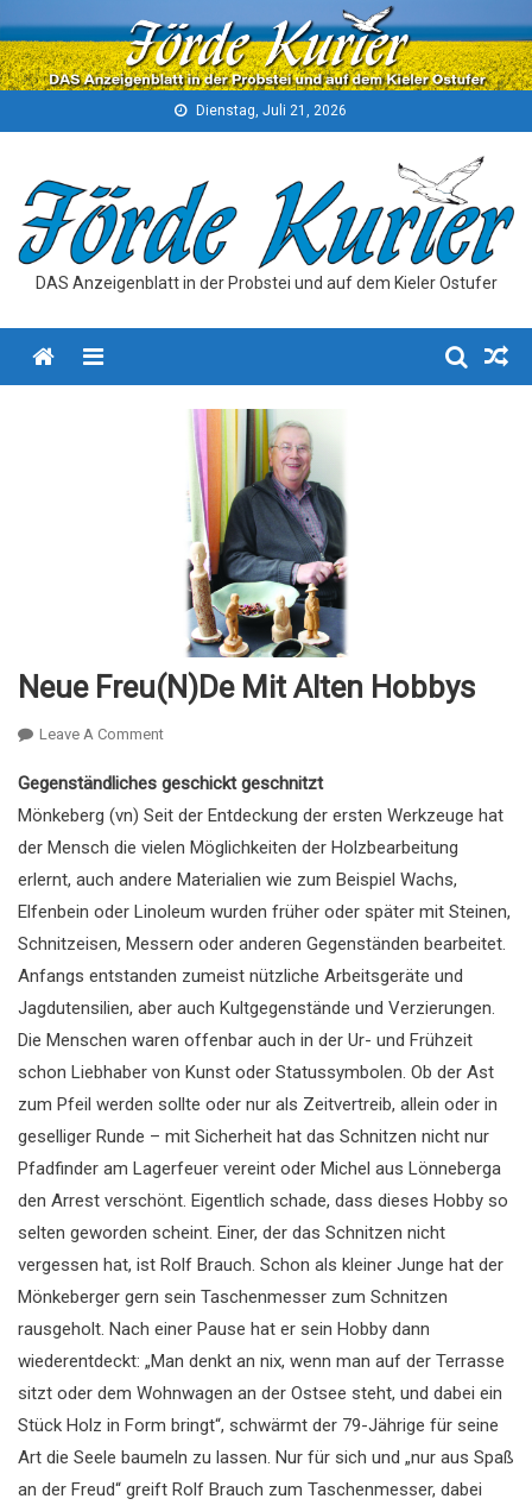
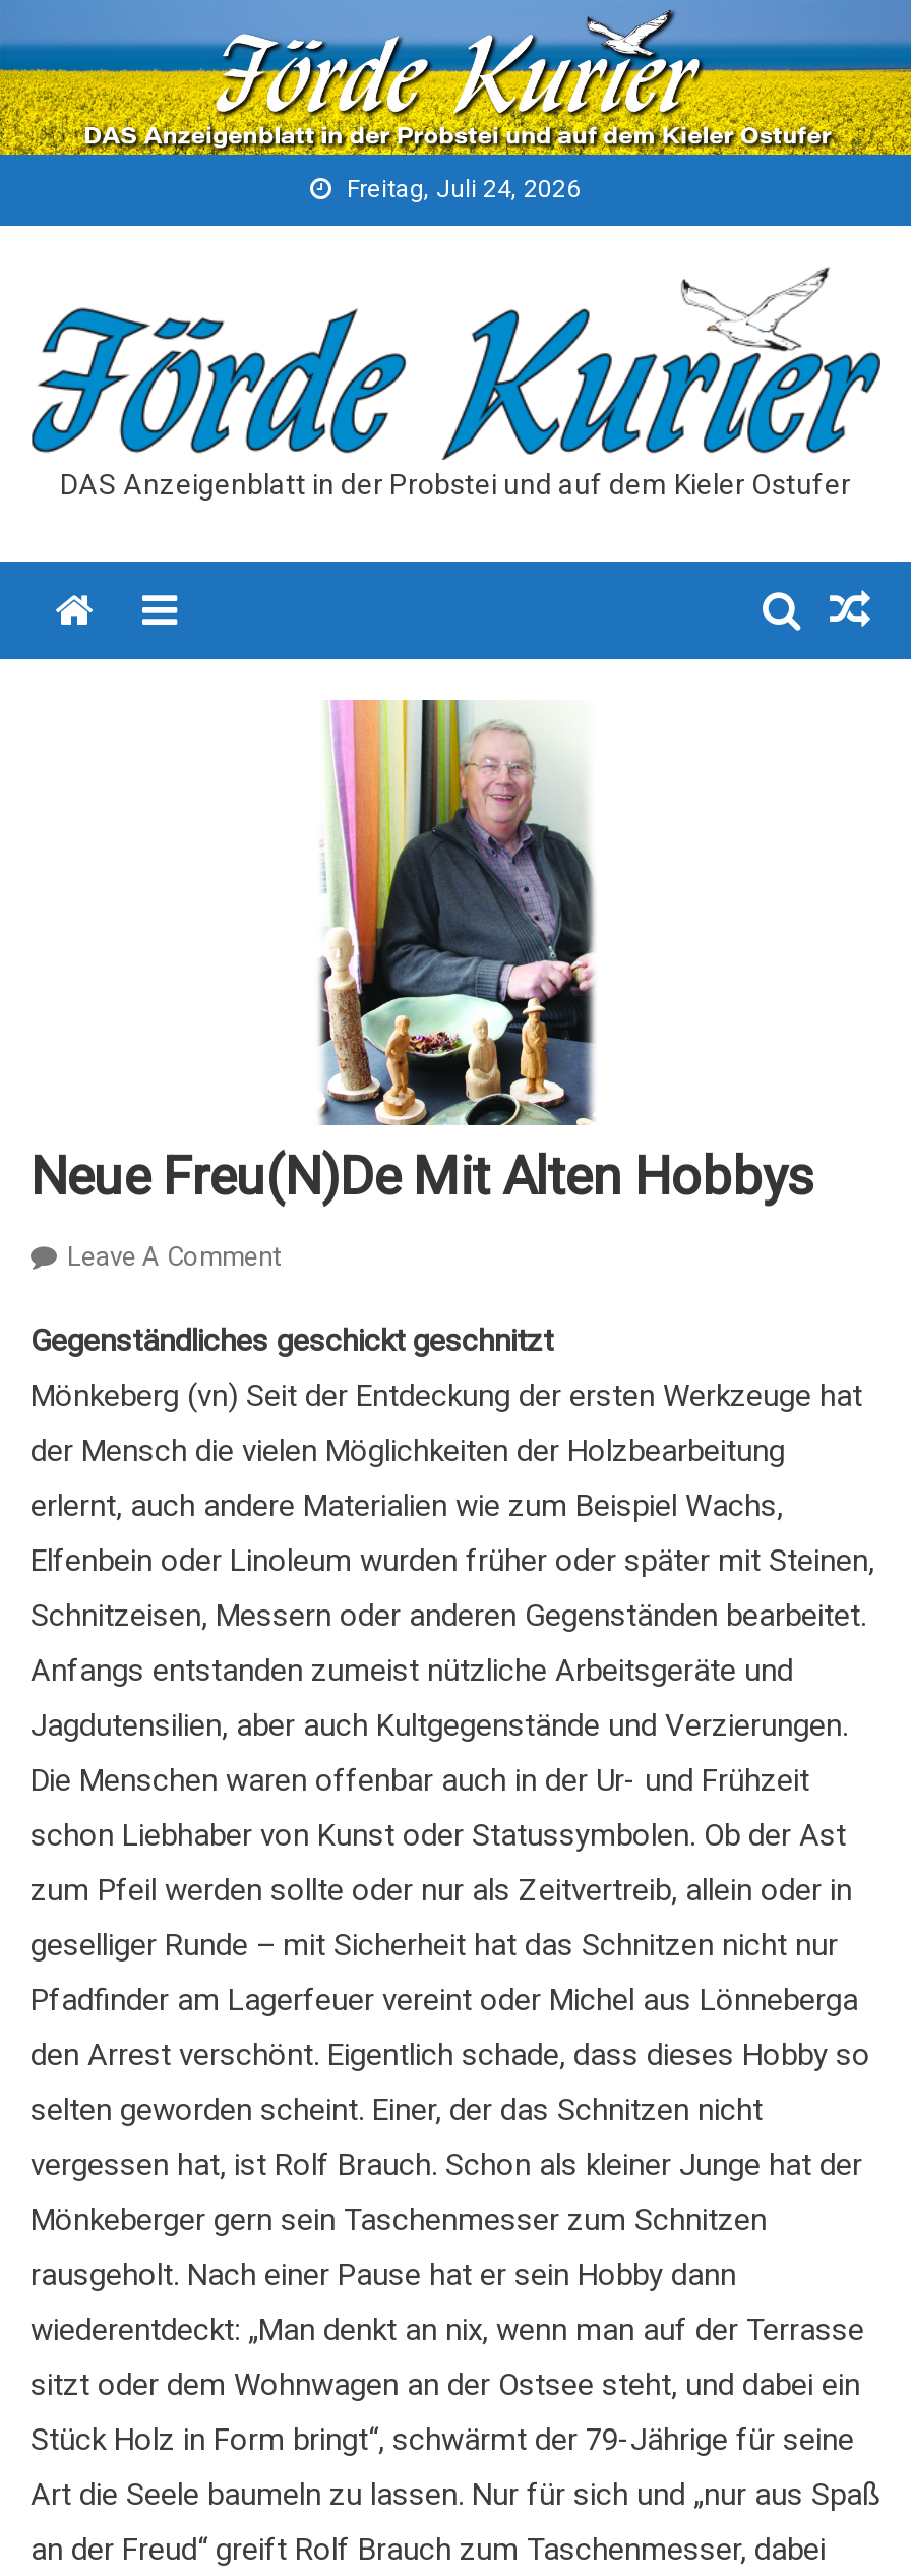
[195,102,346,119] Dienstag, Juli 21, 2026 -> [347,175,581,204] Freitag, Juli 24, 2026

